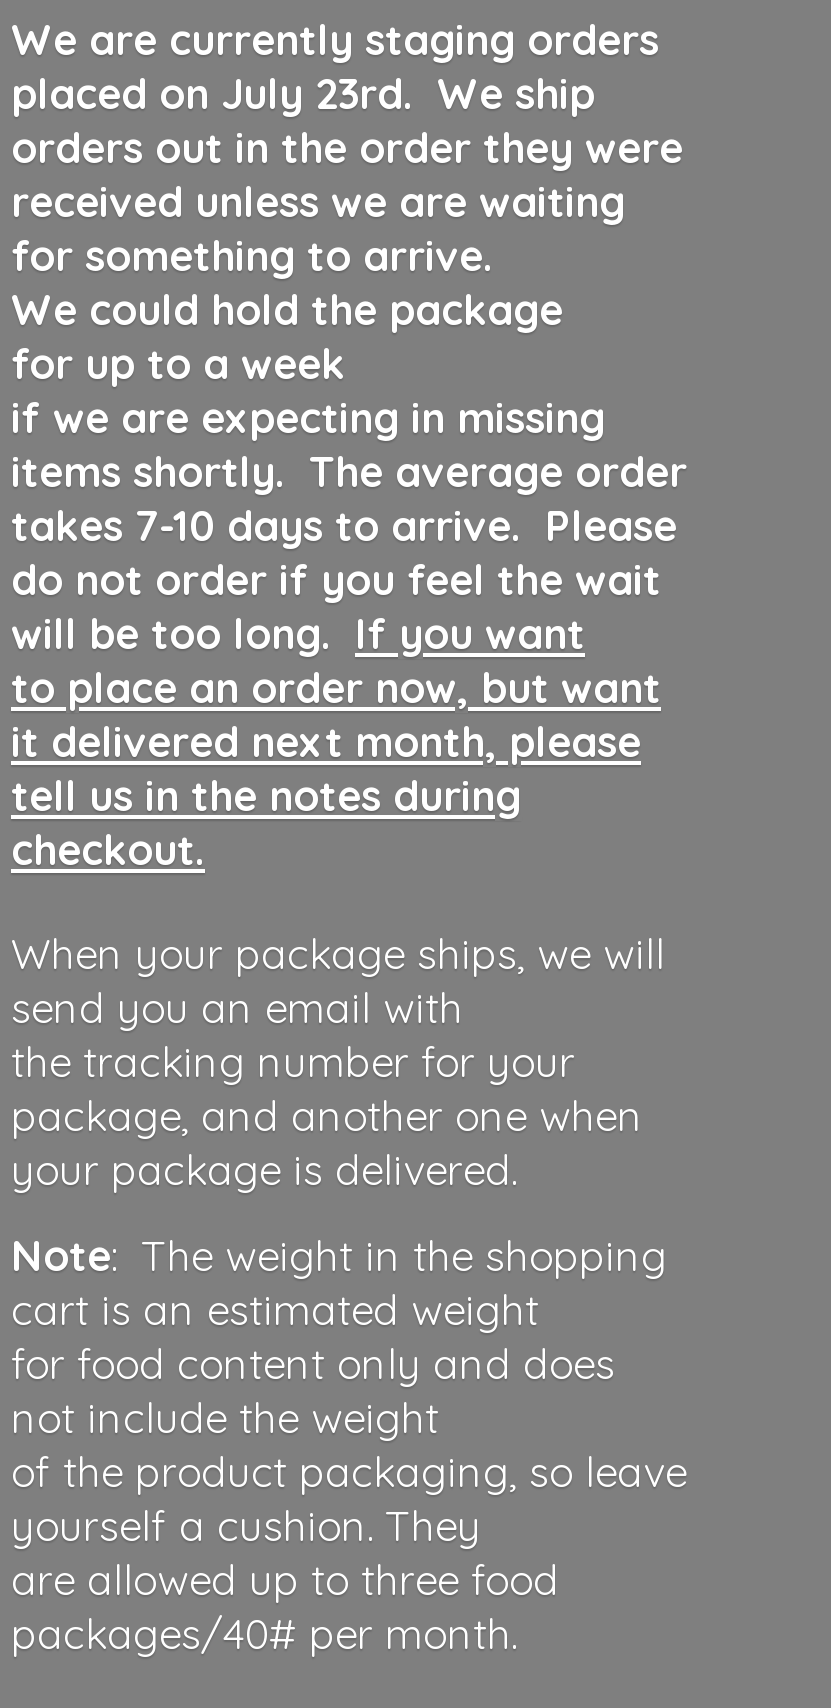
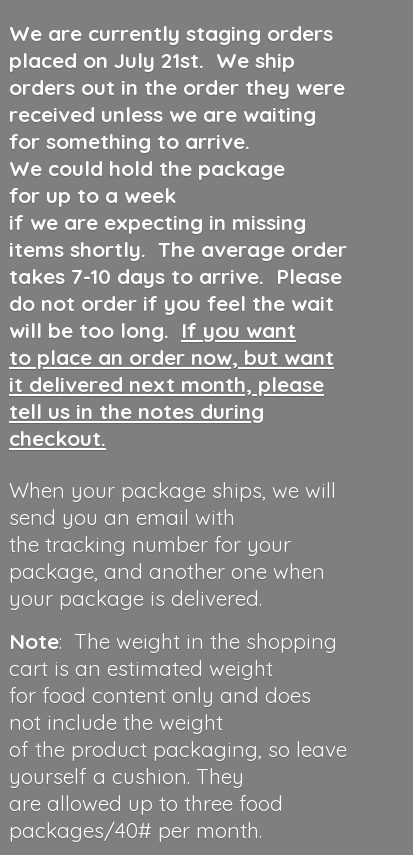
[11,66,595,118] placed on July 23rd. We ship -> [9,47,295,73] placed on July 21st. We ship

